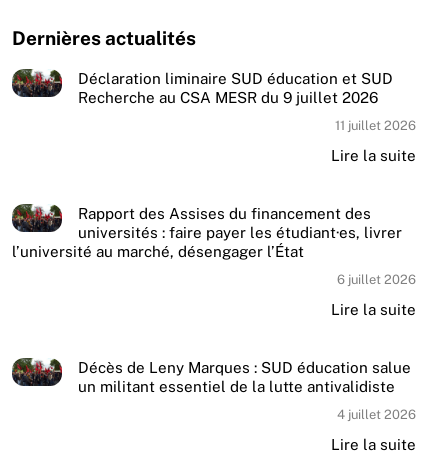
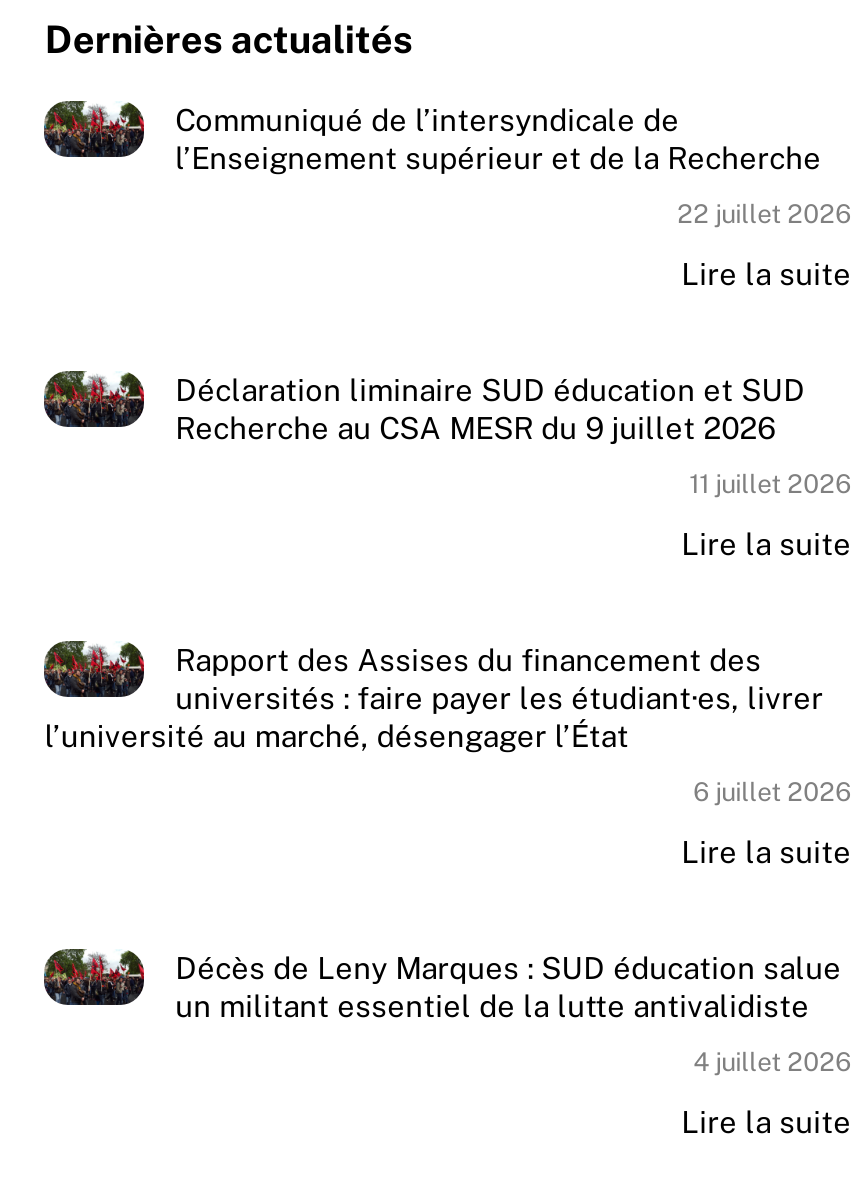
none -> [175,104,851,292] Communiqué de l’intersyndicale de | l’Enseignement supérieur et de la Recherche | 22 juillet 2026 | Lire la suite

